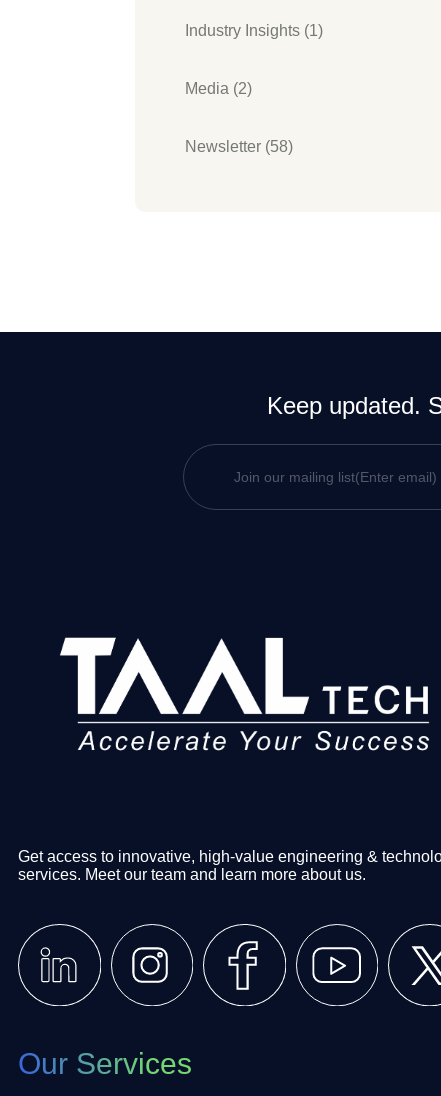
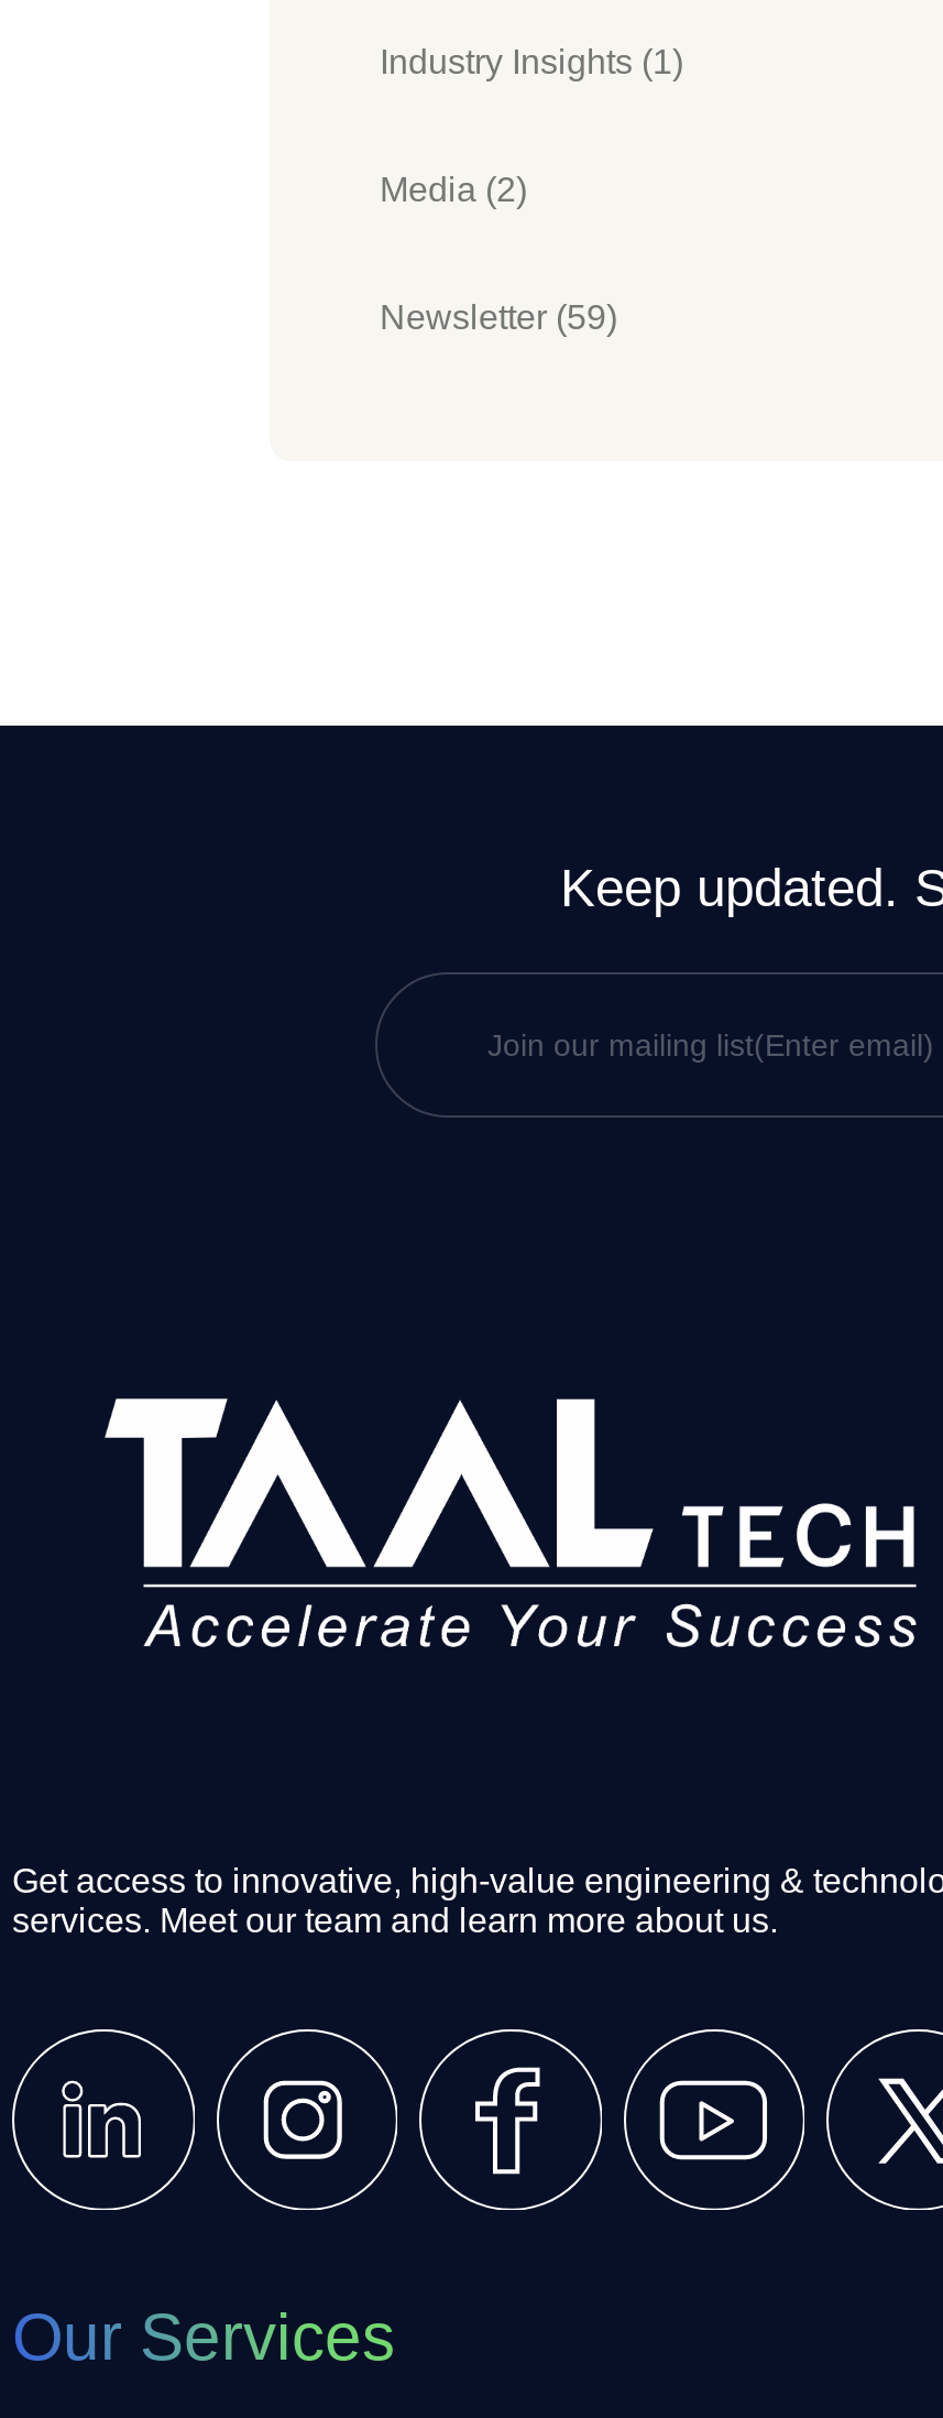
[185,138,293,155] Newsletter (58) -> [380,299,617,337] Newsletter (59)

